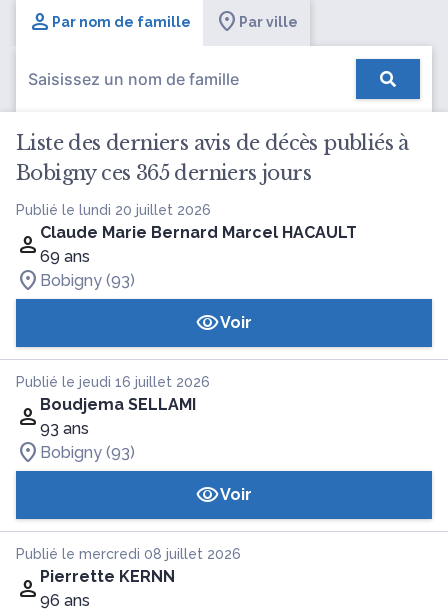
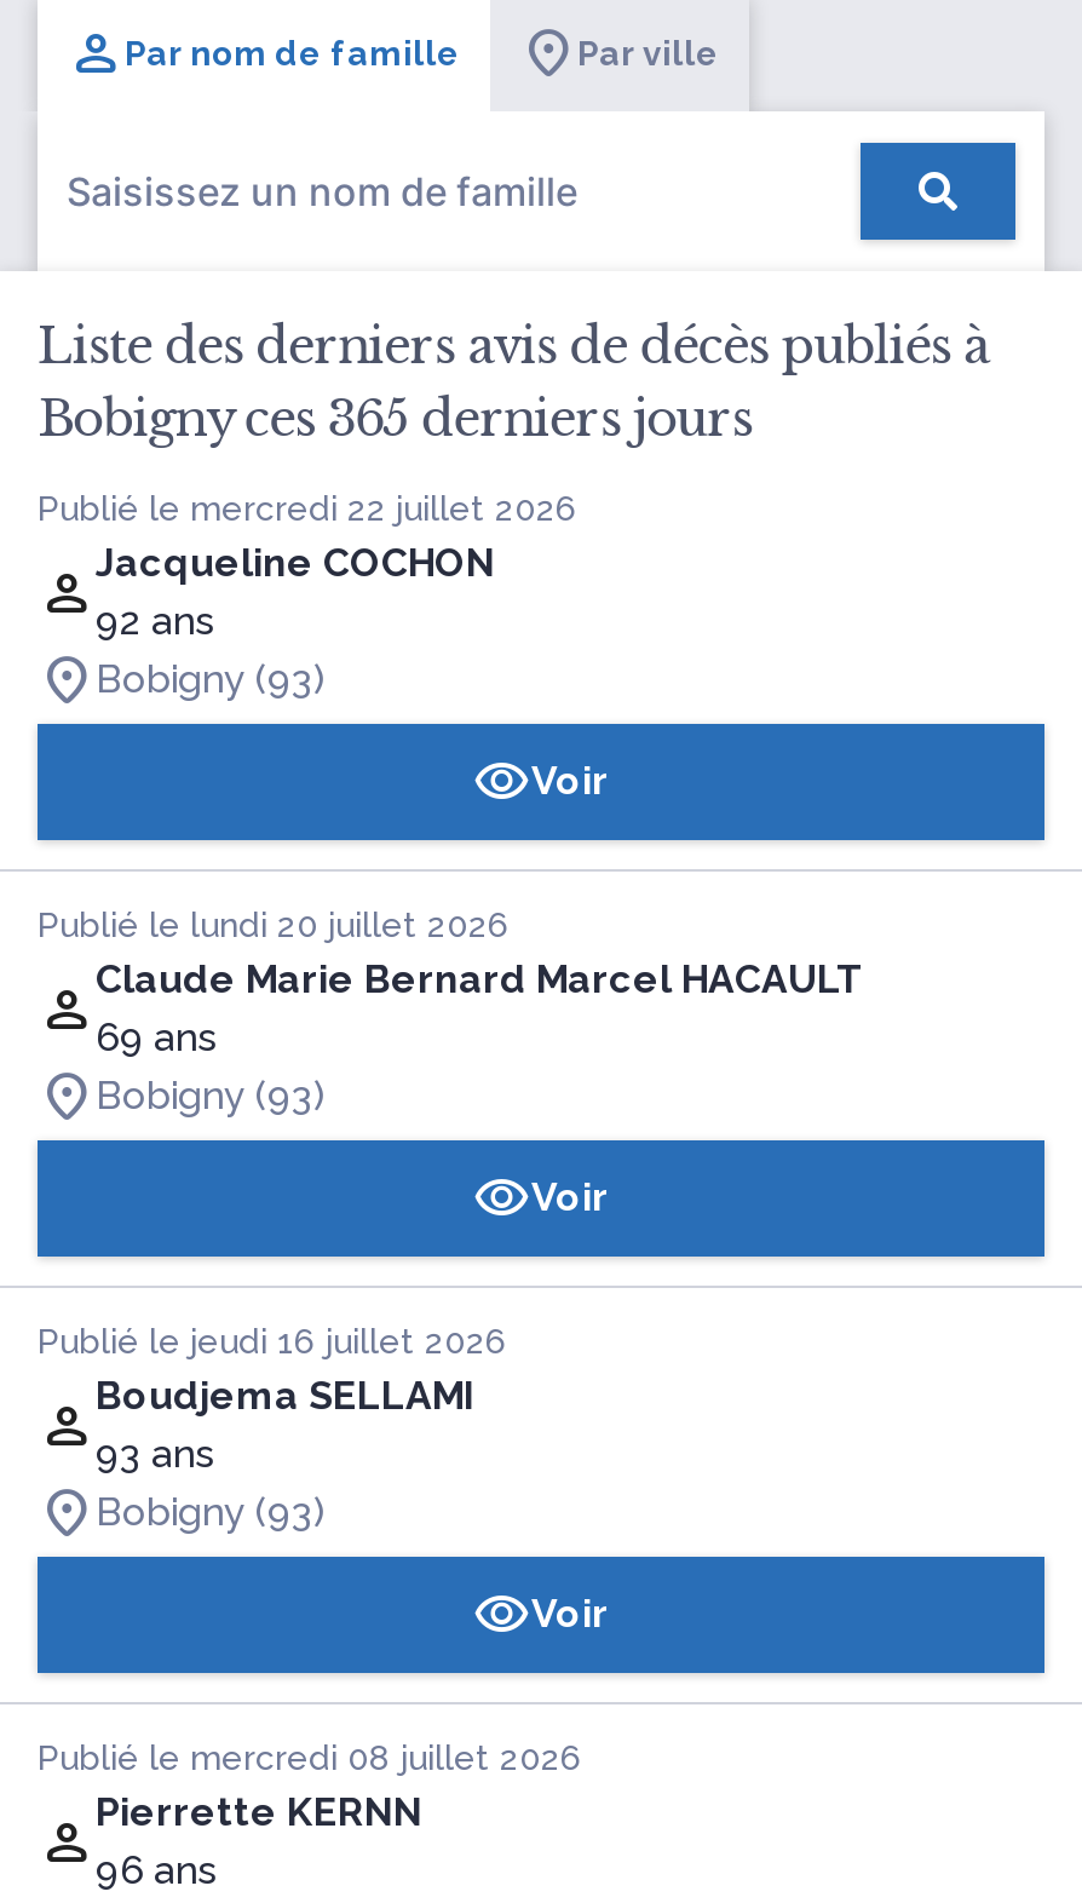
none -> [38,489,609,804] Publié le mercredi 22 juillet 2026 | Jacqueline COCHON | 92 ans | Bobigny (93) | Voir

